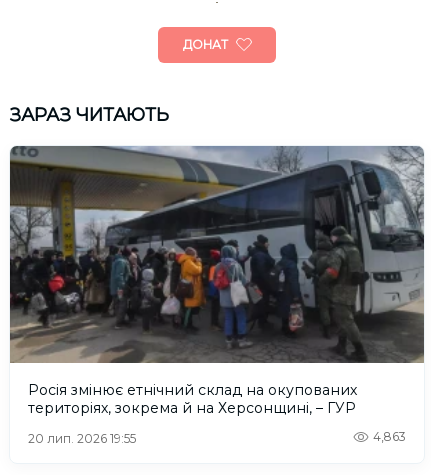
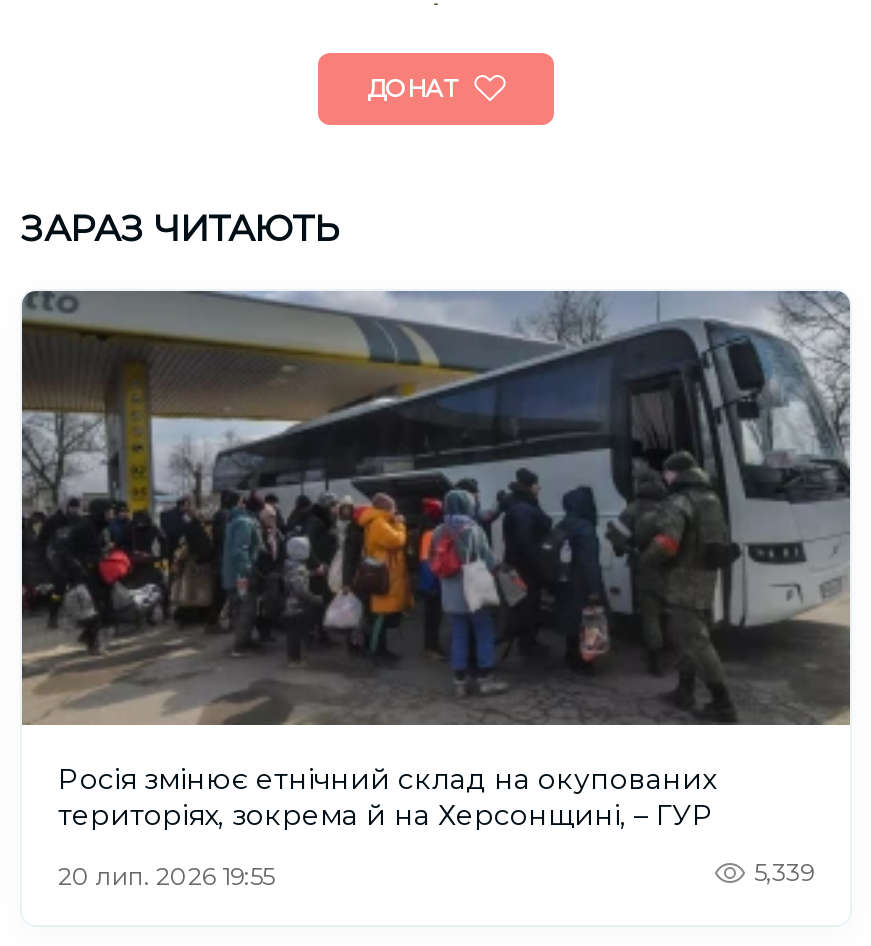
[373,429,406,444] 4,863 -> [754,857,814,887] 5,339

